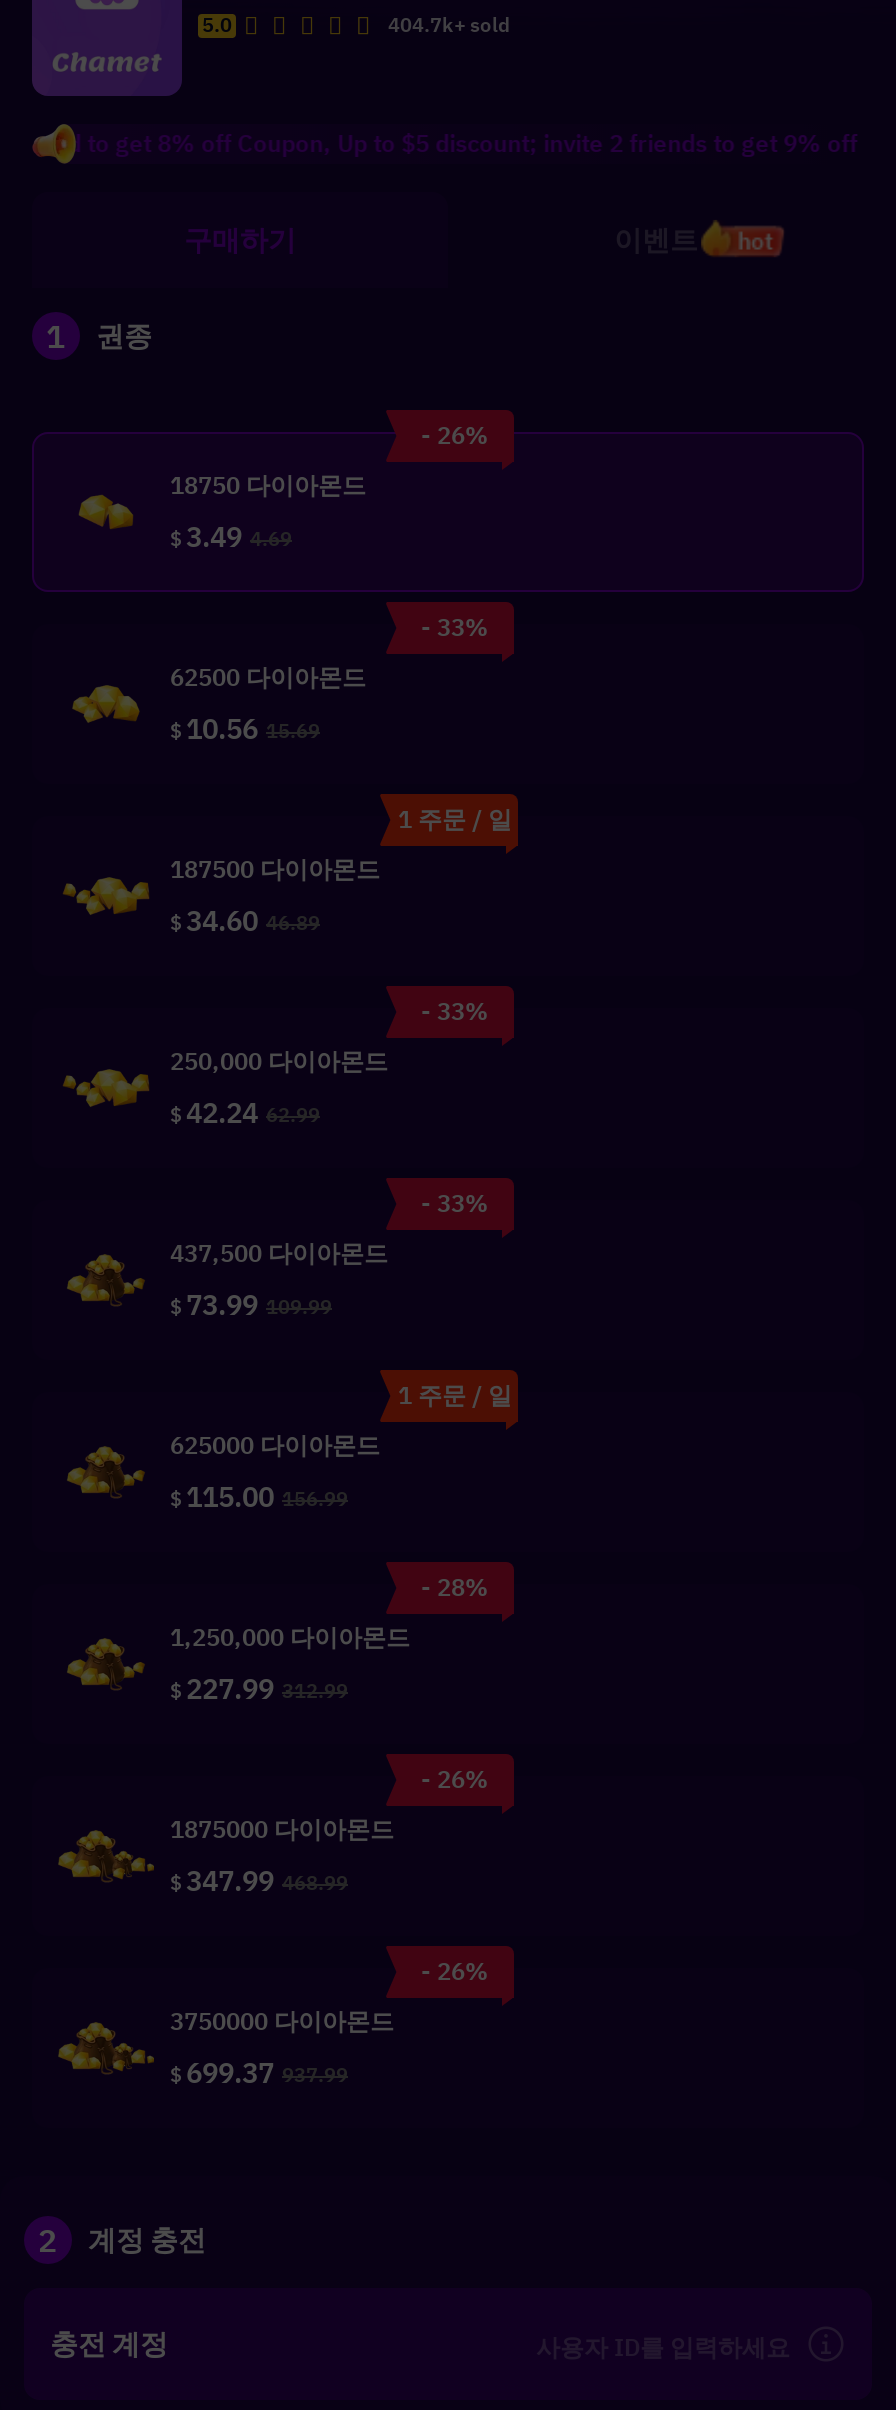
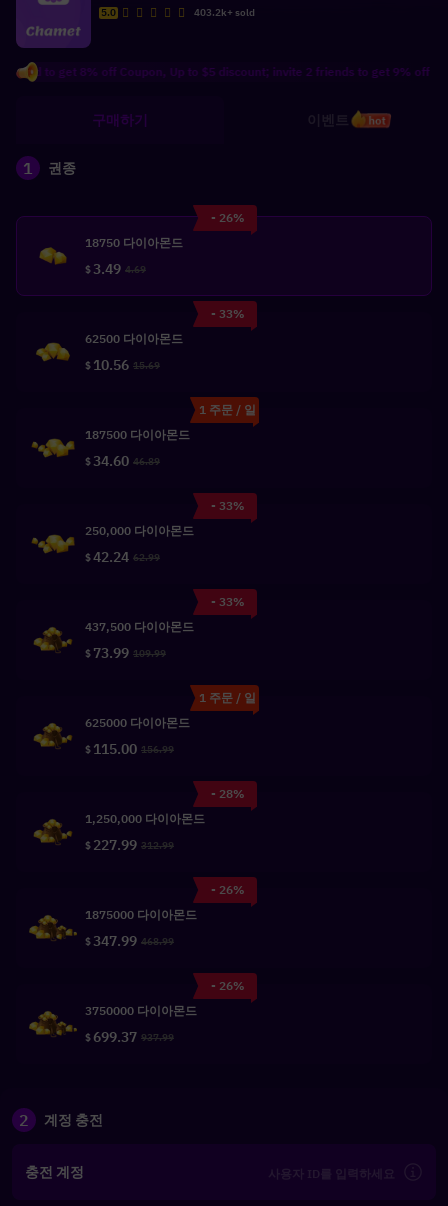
[388,12,510,38] 404.7k+ sold -> [194,6,255,19] 403.2k+ sold

